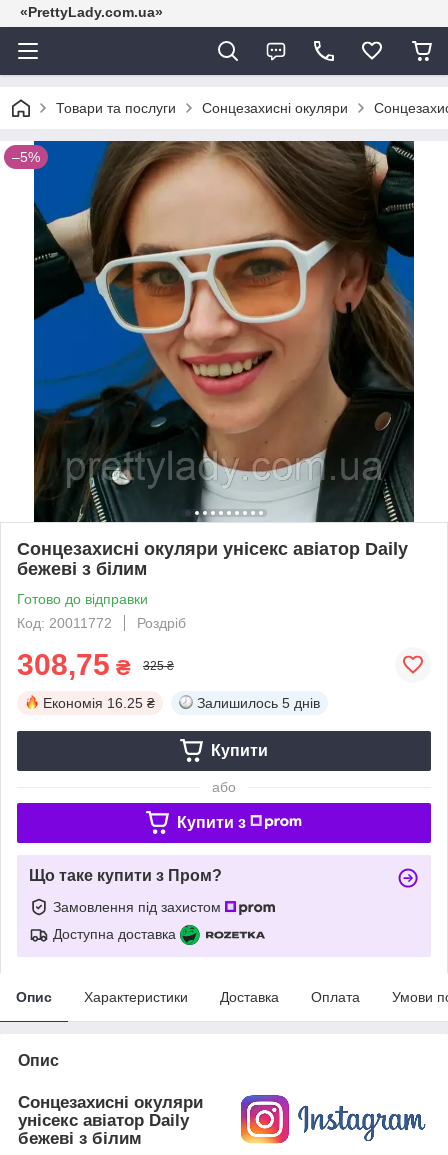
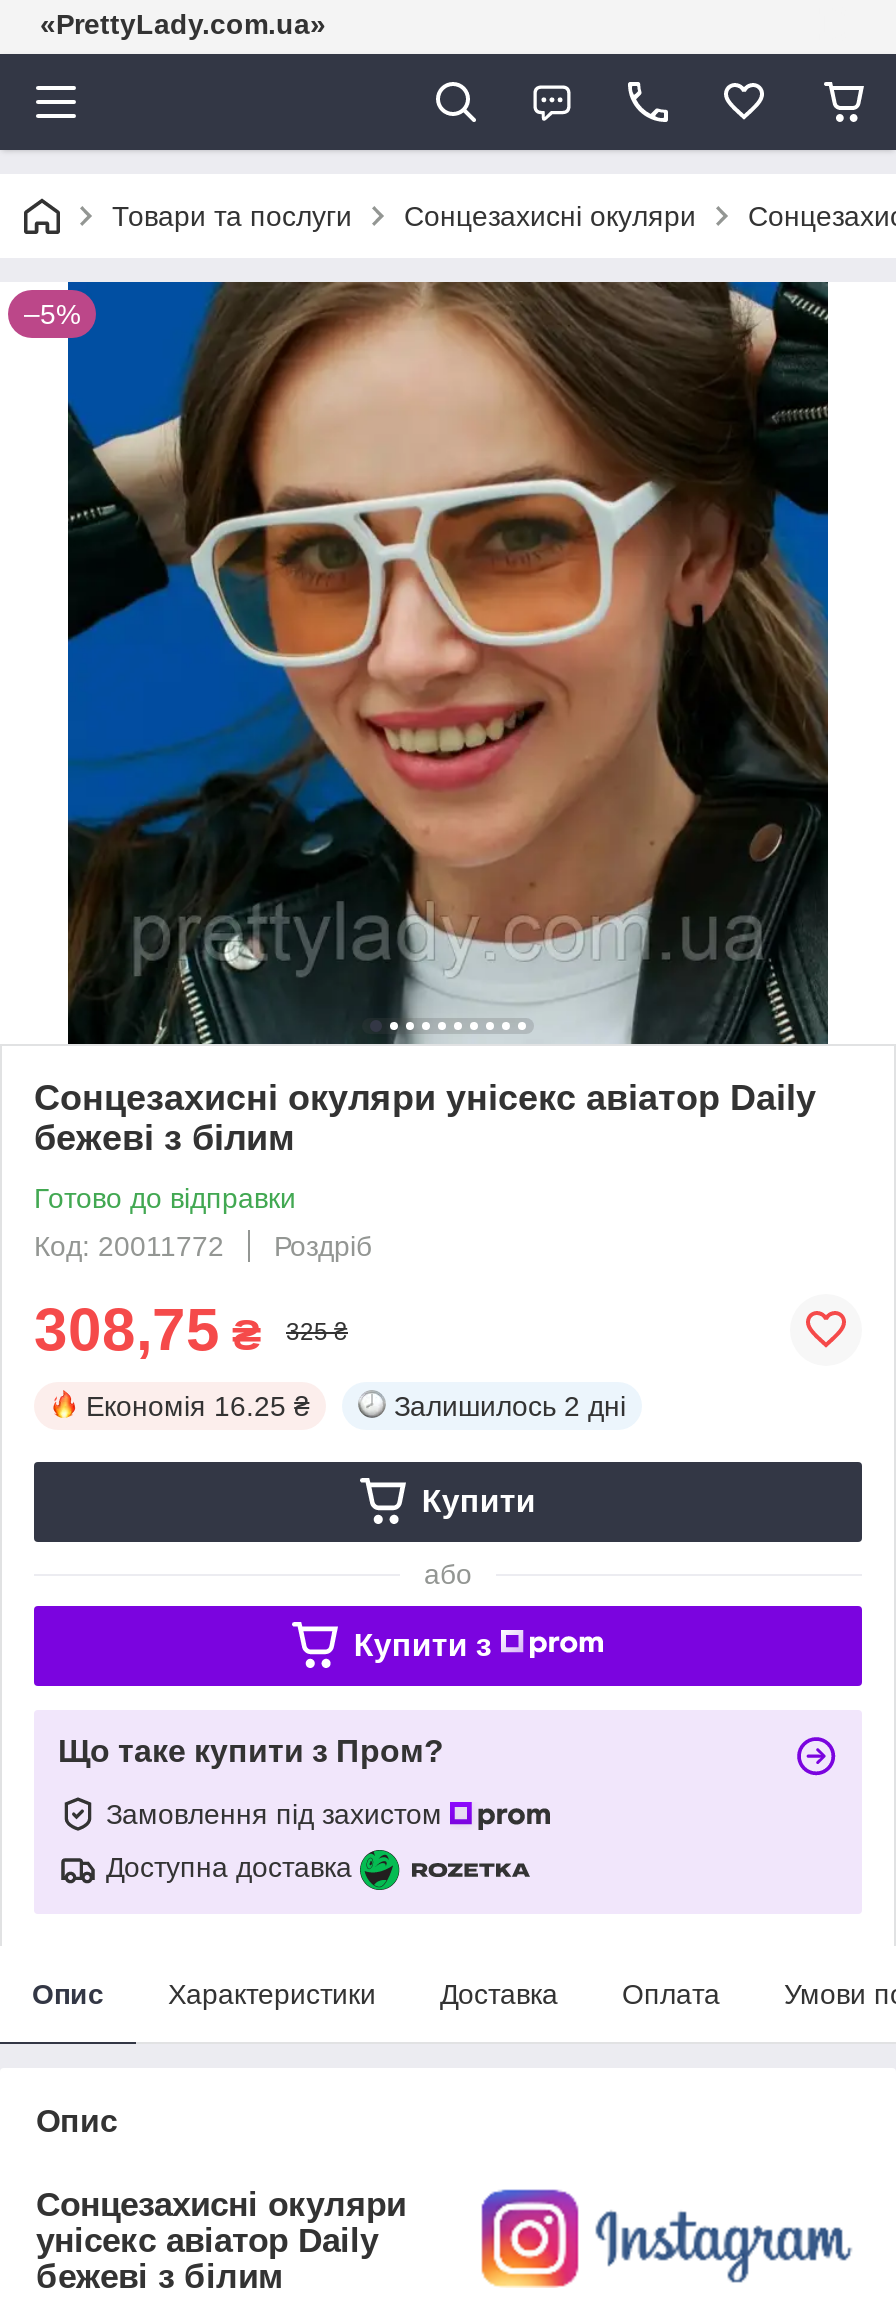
[197,695,320,711] Залишилось 5 днів -> [394,1390,626,1422] Залишилось 2 дні

